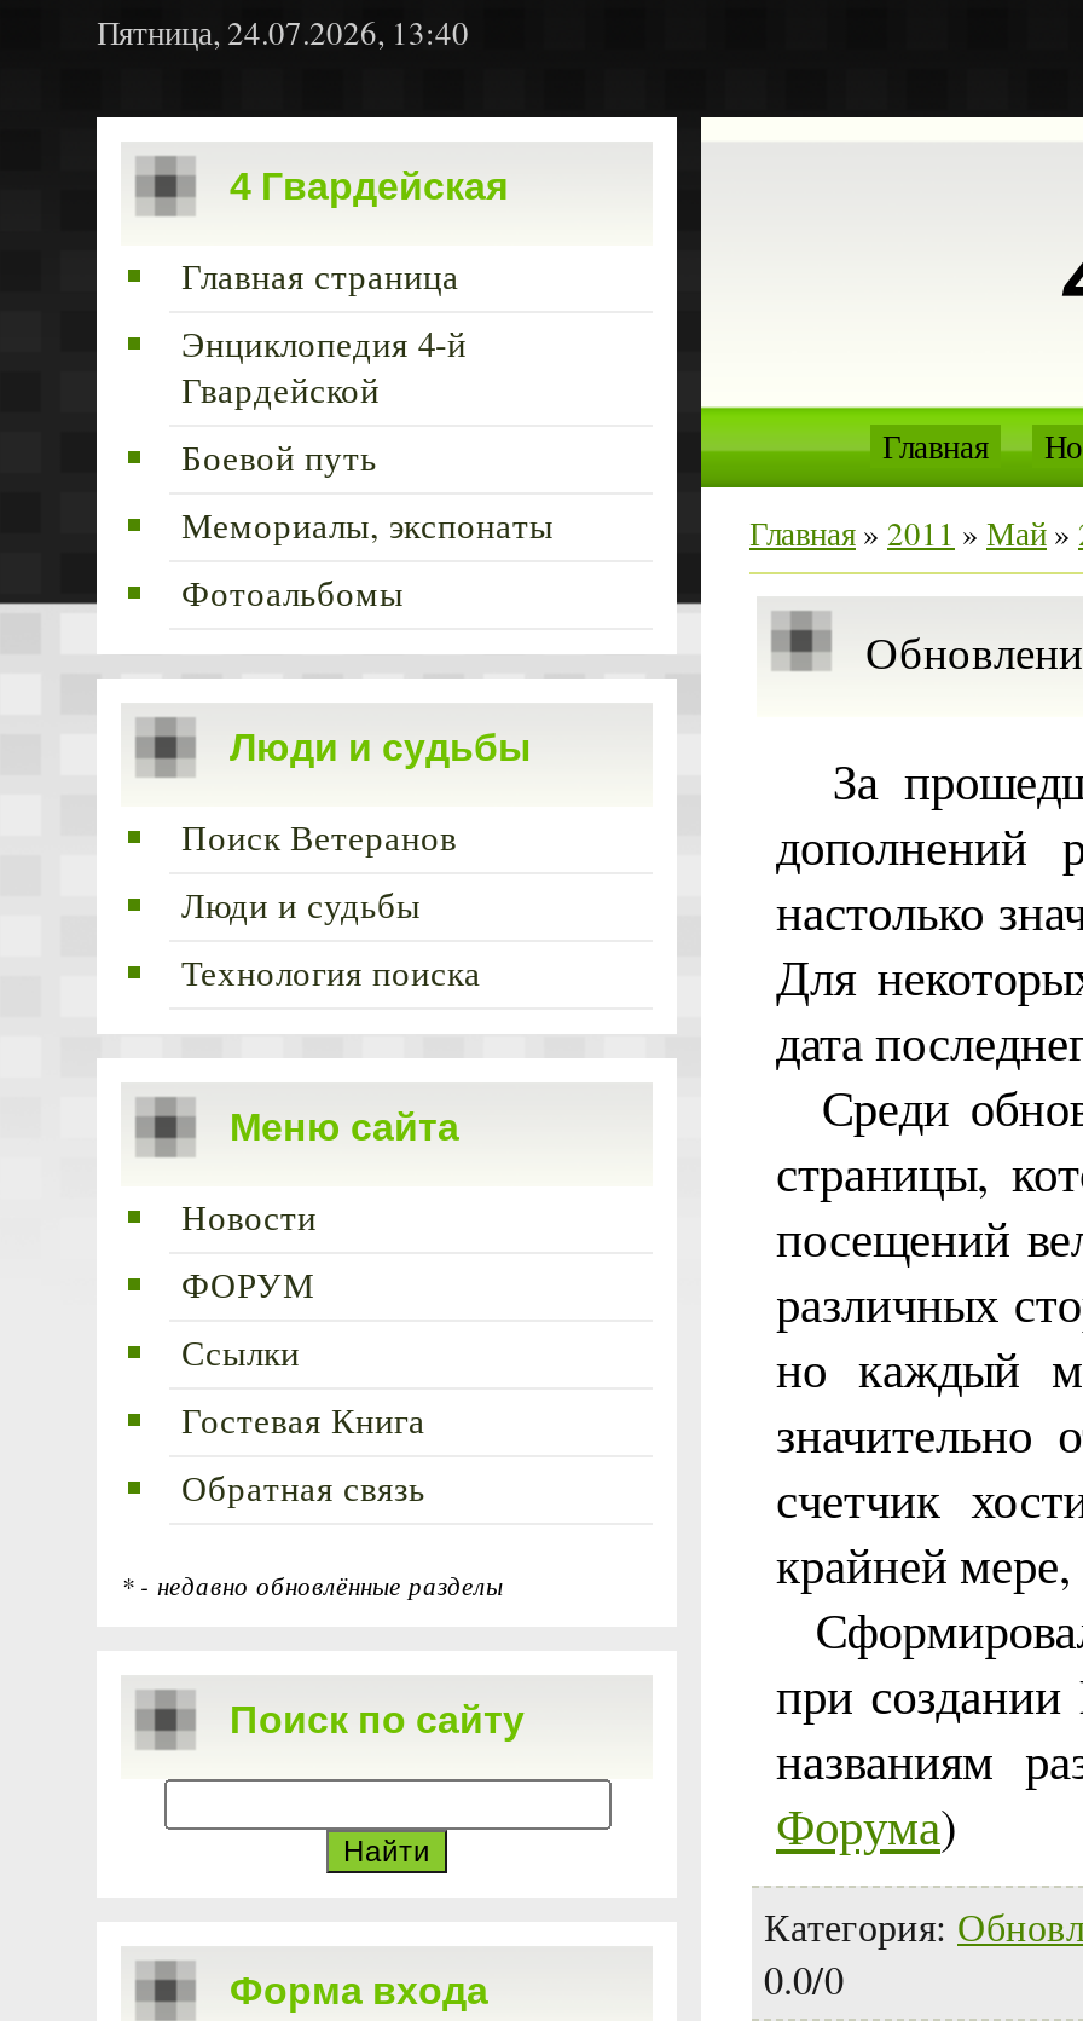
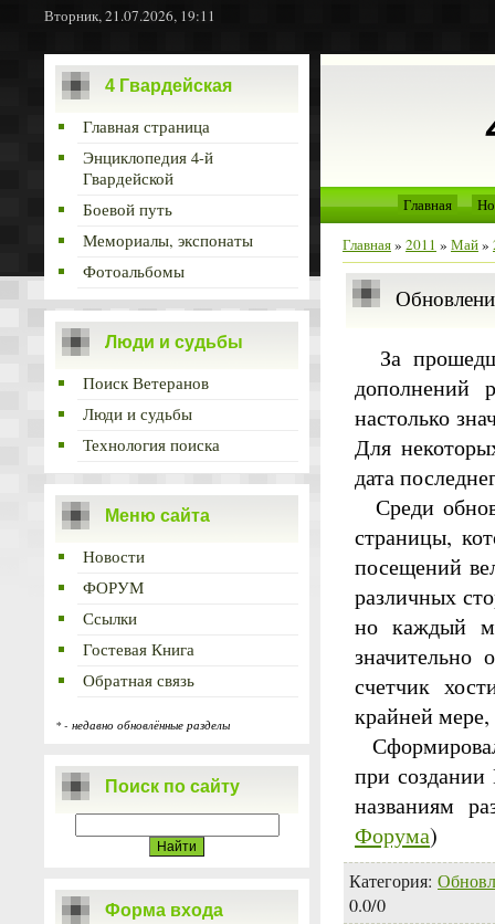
[97,11,469,54] Пятница, 24.07.2026, 13:40 -> [44,6,215,25] Вторник, 21.07.2026, 19:11

